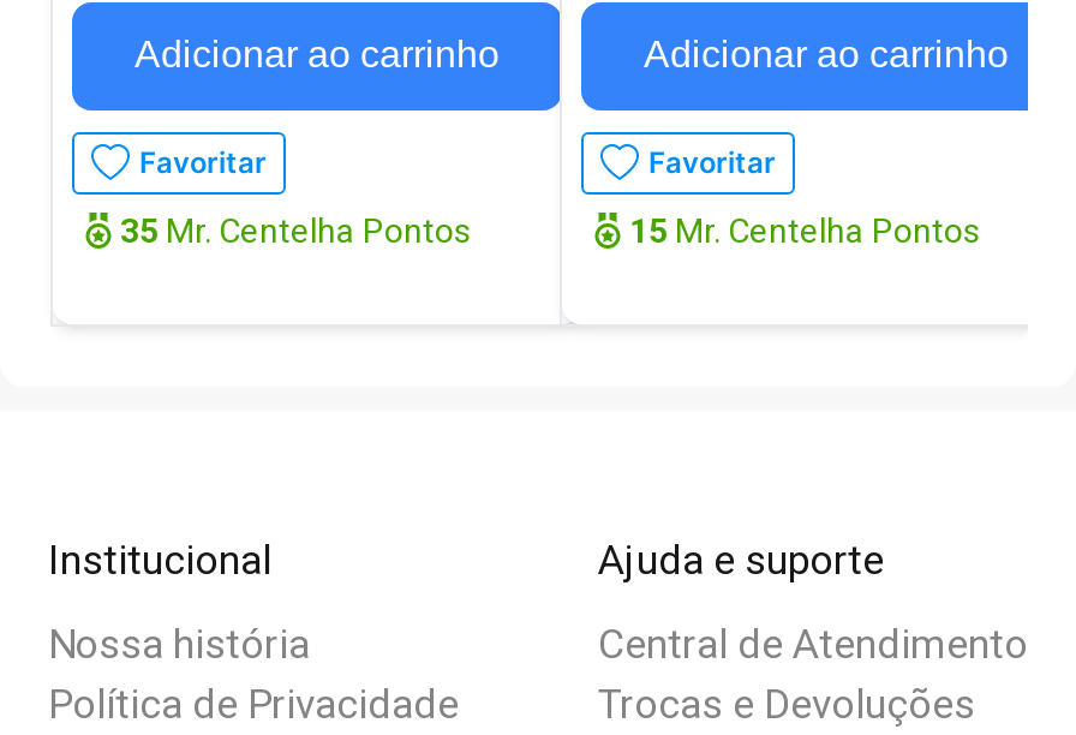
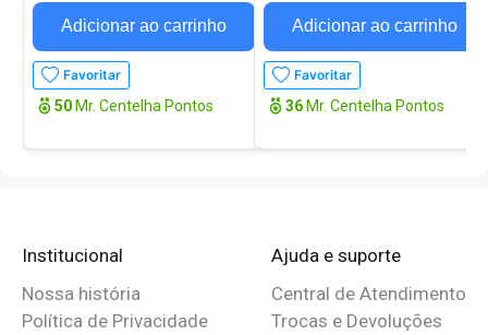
[120,210,471,249] 35 Mr. Centelha Pontos -> [54,97,213,114] 50 Mr. Centelha Pontos
[629,210,980,249] 15 Mr. Centelha Pontos -> [285,97,444,114] 36 Mr. Centelha Pontos

